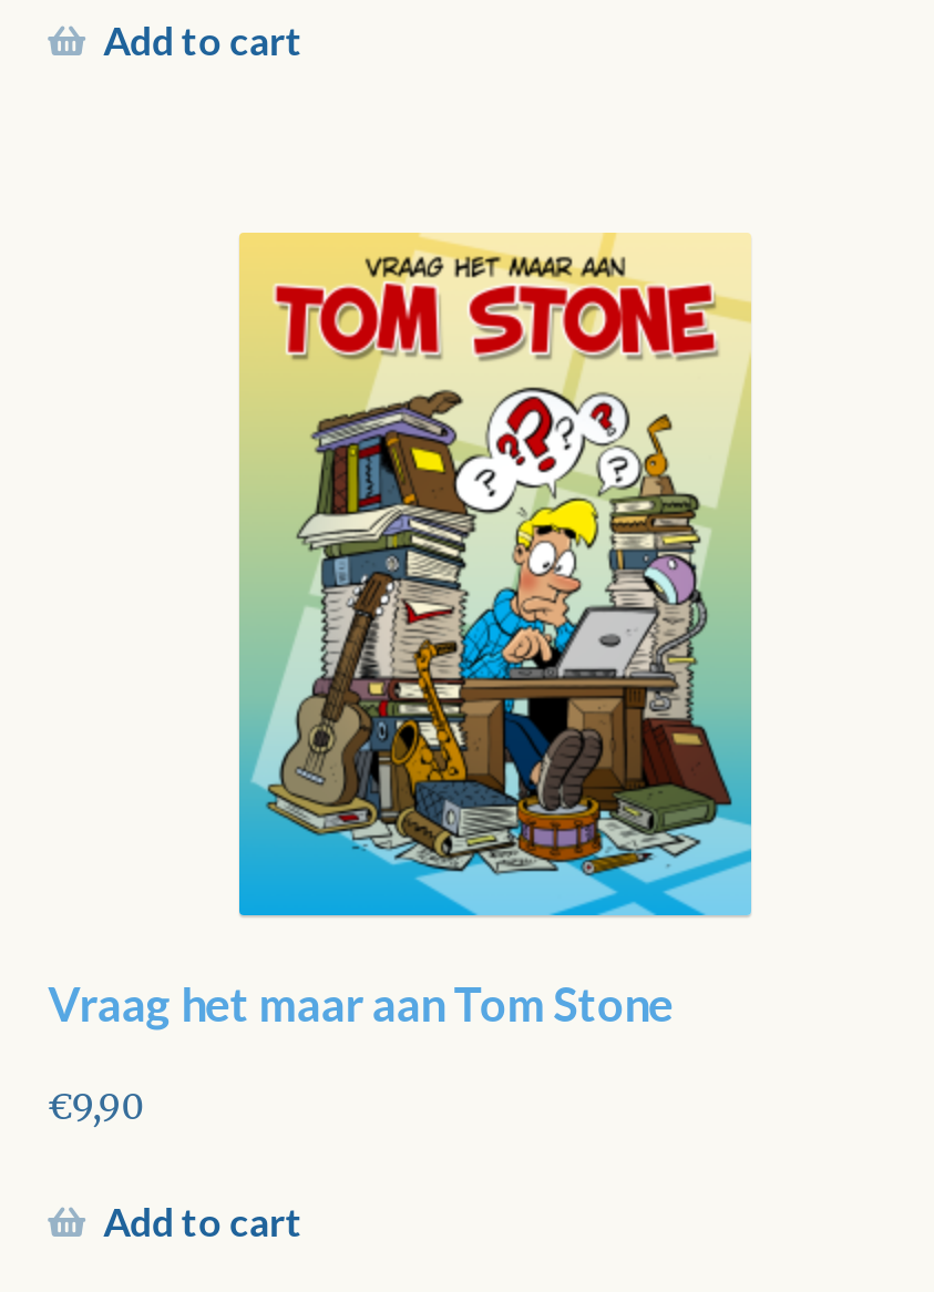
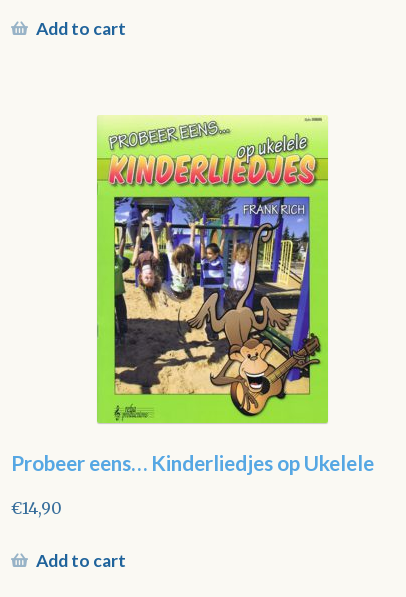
[48,234,753,1030] [image] | Vraag het maar aan Tom Stone -> [11,116,374,474] [image] | Probeer eens… Kinderliedjes op Ukelele
[48,1083,145,1128] €9,90 -> [11,498,62,518] €14,90

